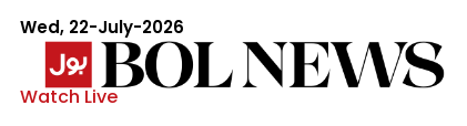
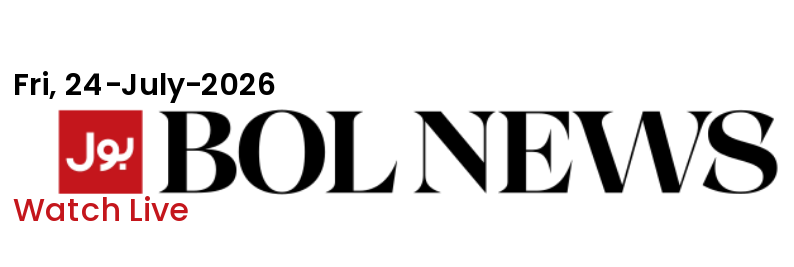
[20,15,184,39] Wed, 22-July-2026 -> [13,63,277,105] Fri, 24-July-2026

